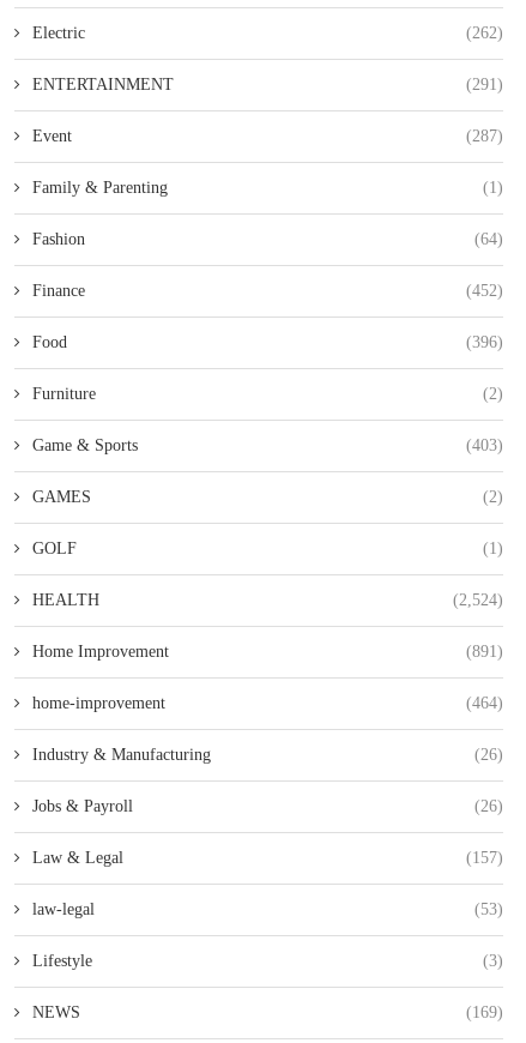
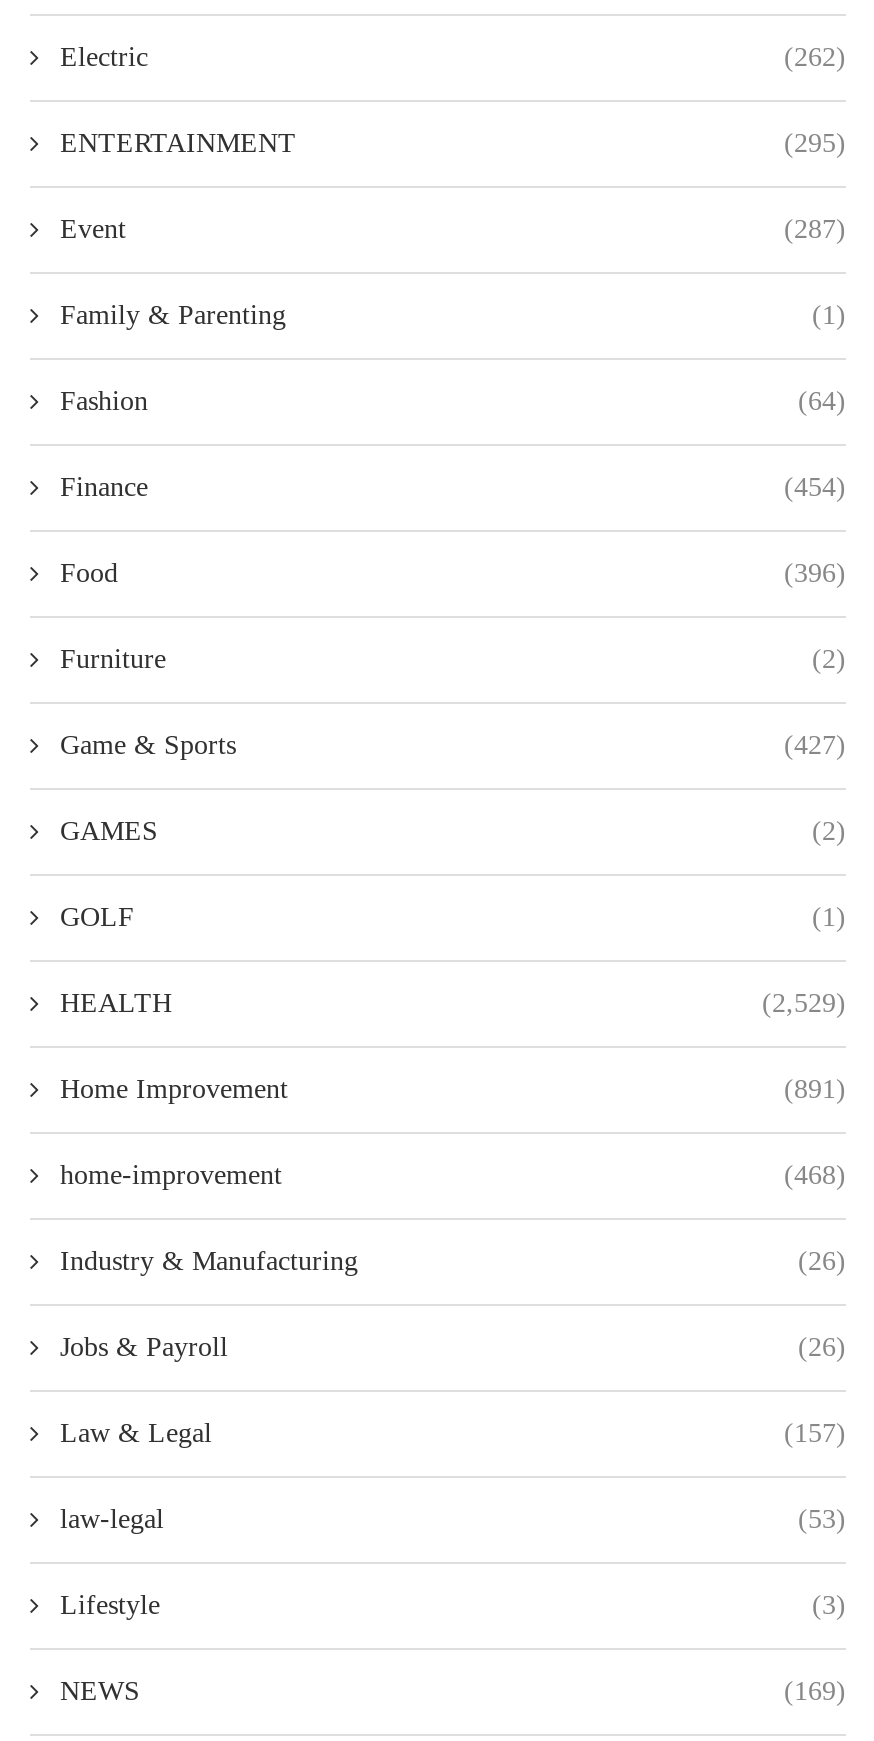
[466,76,503,94] (291) -> [784,128,846,158] (295)
[466,282,503,300] (452) -> [784,472,846,502] (454)
[466,436,503,454] (403) -> [784,730,846,760] (427)
[453,591,503,609] (2,524) -> [762,988,846,1018] (2,529)
[466,694,503,712] (464) -> [784,1160,846,1190] (468)

